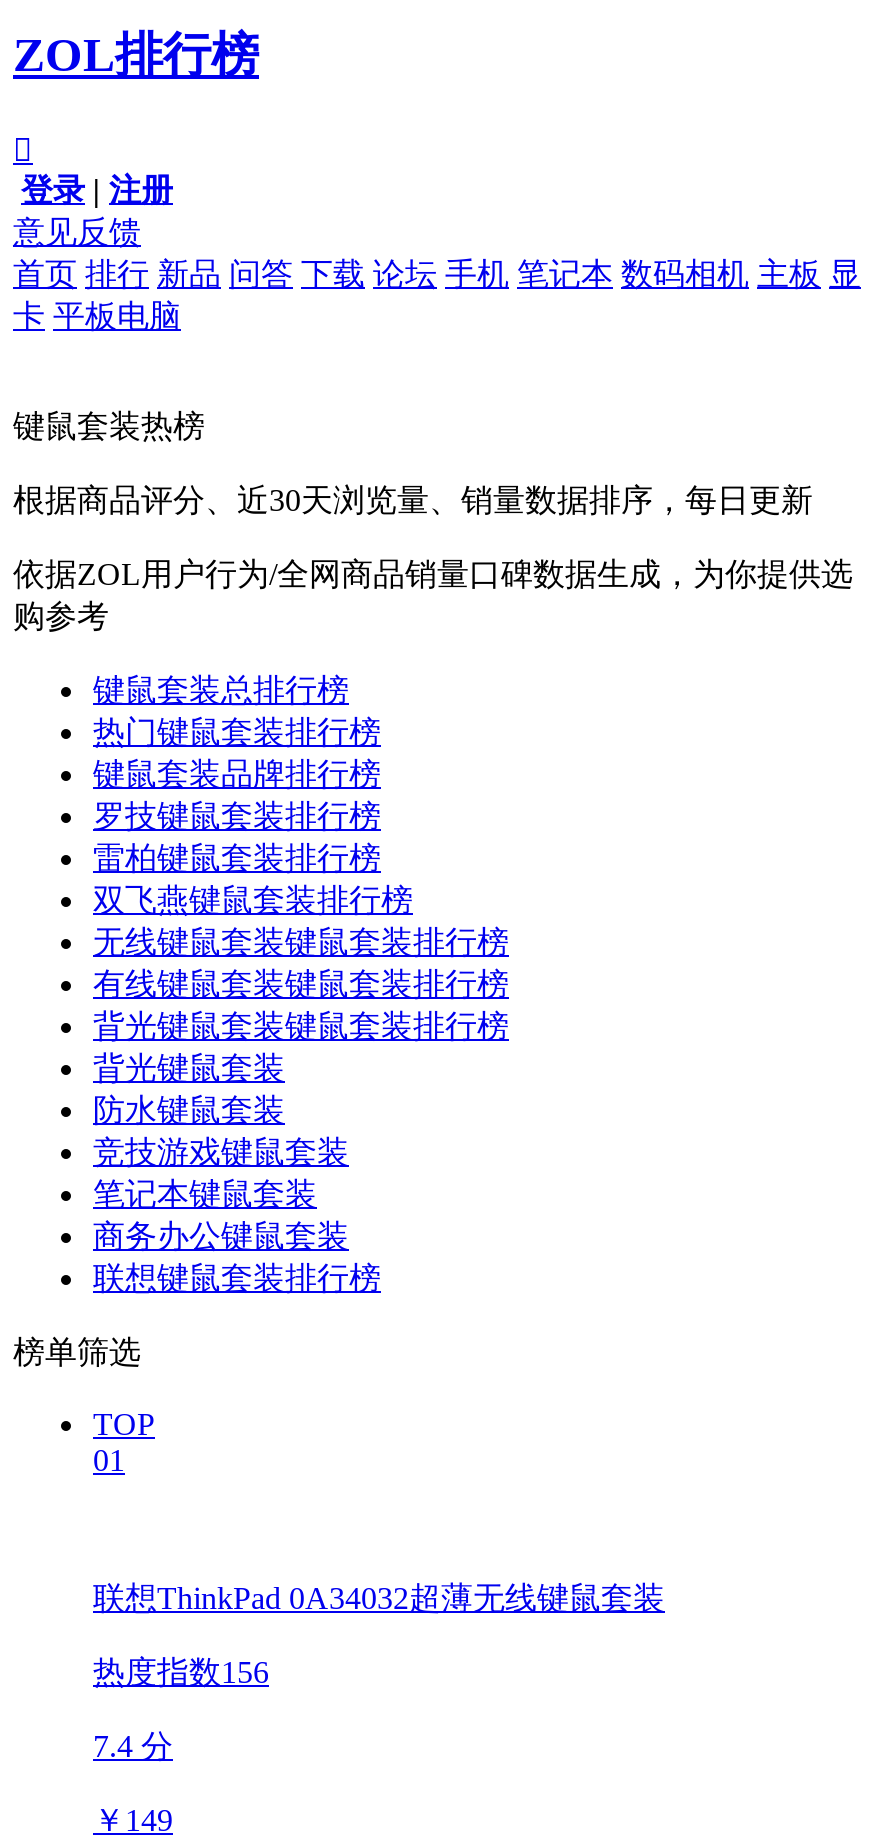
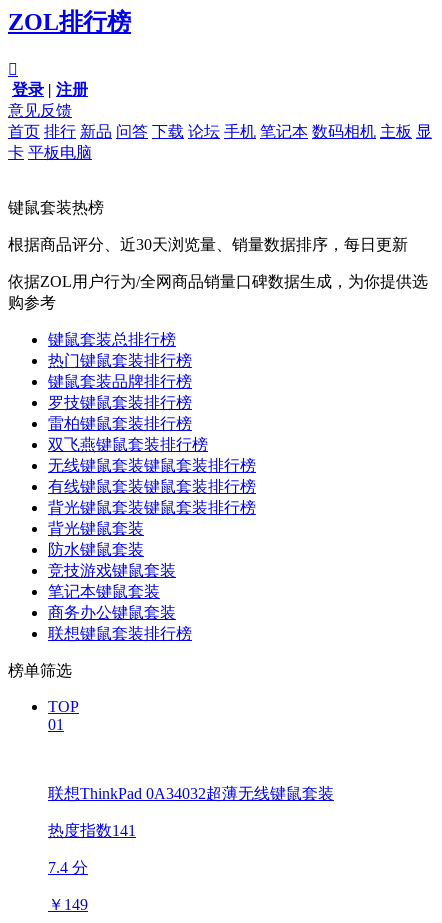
[93,1655,269,1689] 热度指数156 -> [48,822,136,839] 热度指数141

